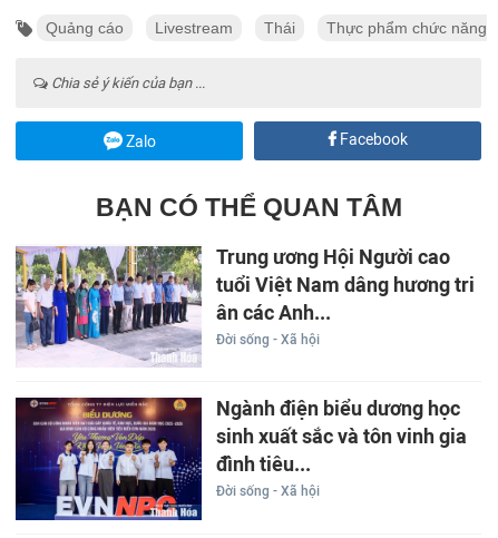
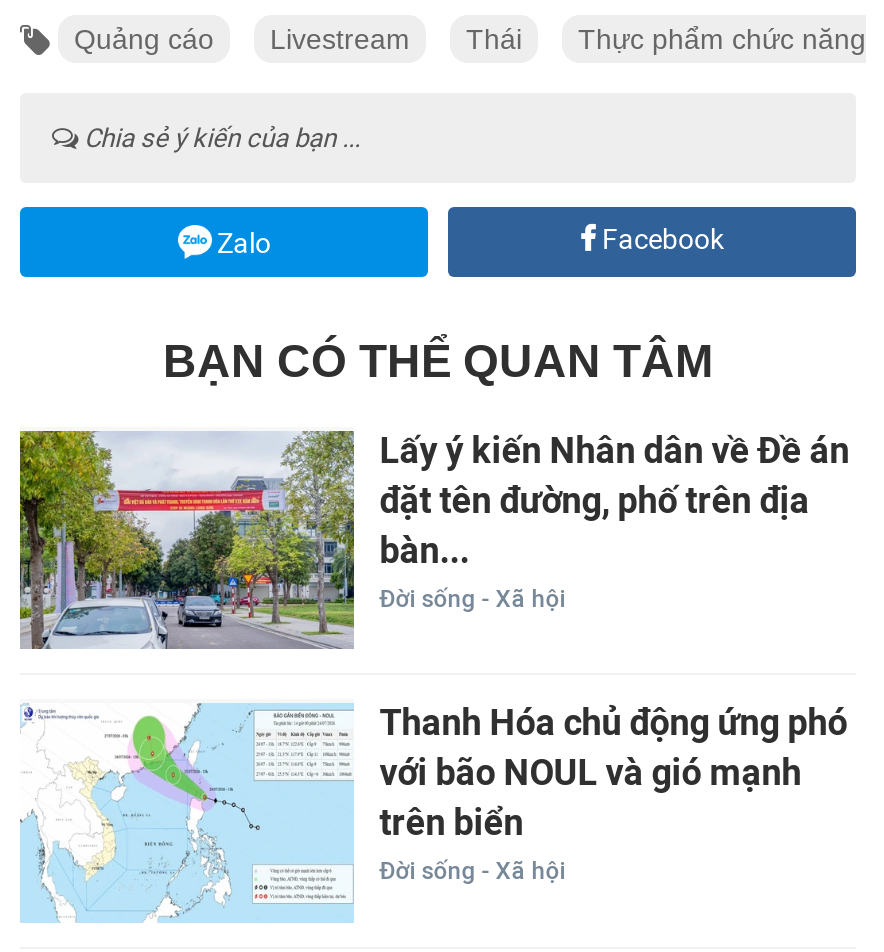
[14,245,474,368] [image] | Trung ương Hội Người cao | tuổi Việt Nam dâng hương tri | ân các Anh... -> [18,429,849,651] [image] | Lấy ý kiến Nhân dân về Đề án | đặt tên đường, phố trên địa | bàn...
[14,397,466,521] [image] | Ngành điện biểu dương học | sinh xuất sắc và tôn vinh gia | đình tiêu... -> [20,702,847,923] [image] | Thanh Hóa chủ động ứng phó | với bão NOUL và gió mạnh | trên biển

